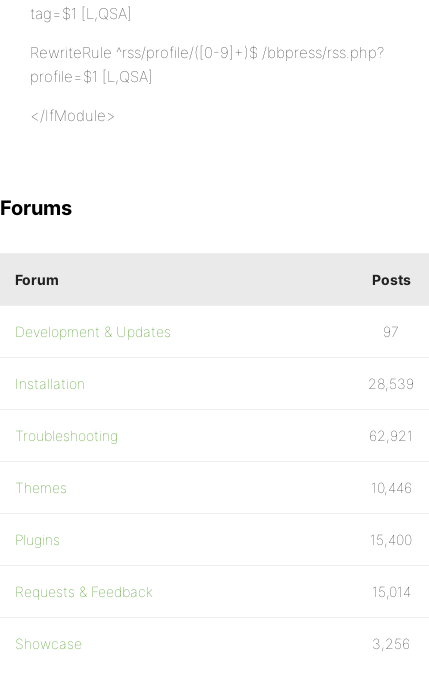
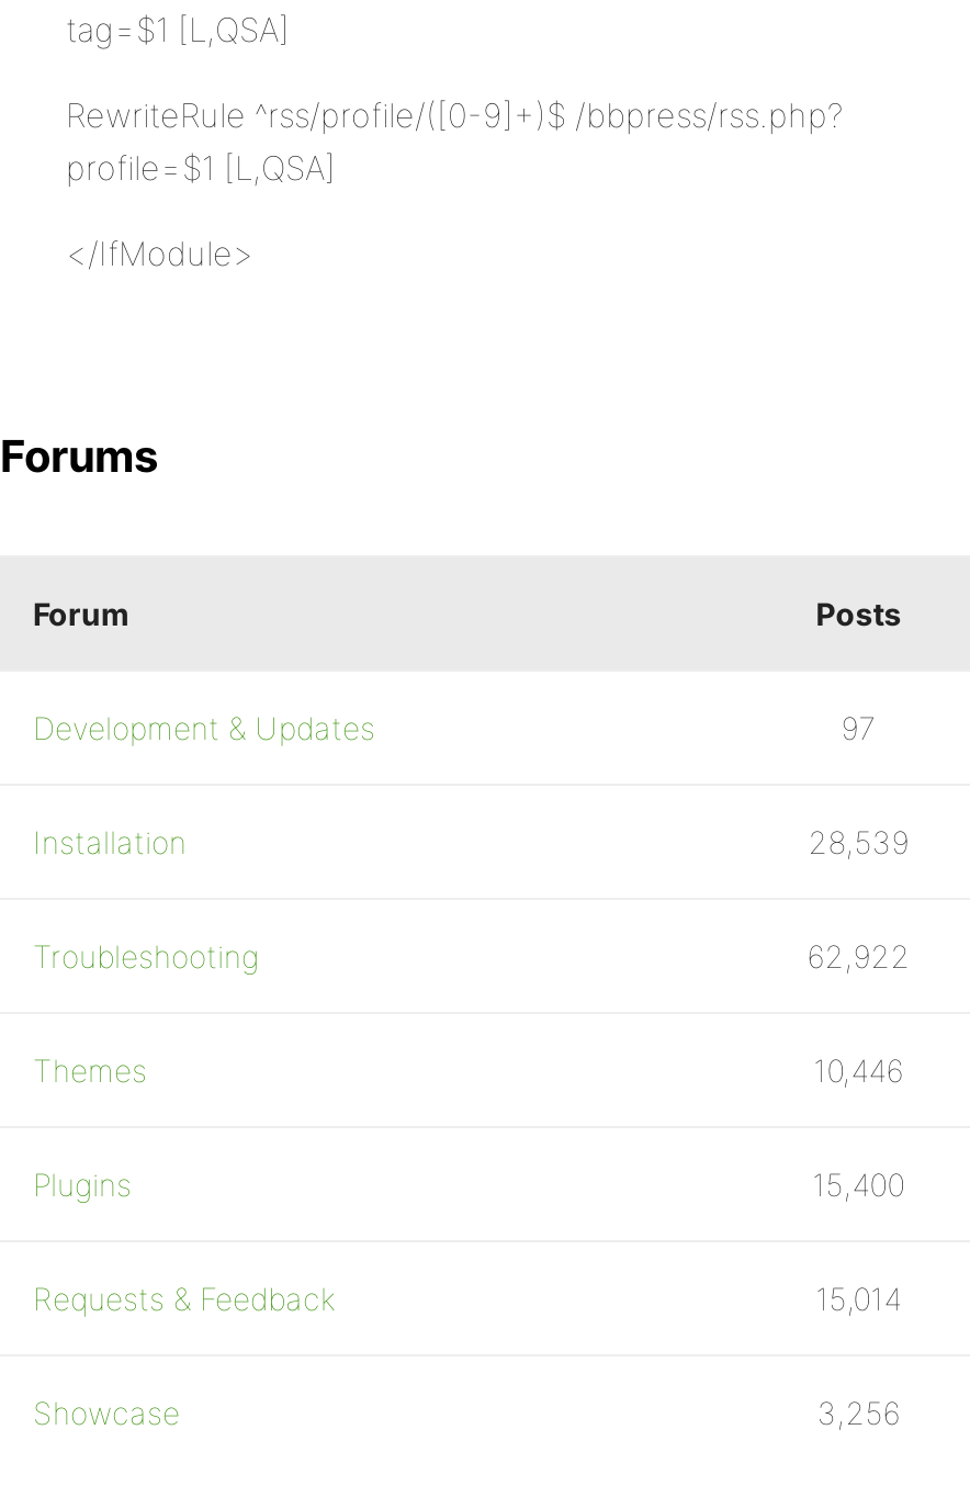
[369,427,413,444] 62,921 -> [807,937,910,975] 62,922

